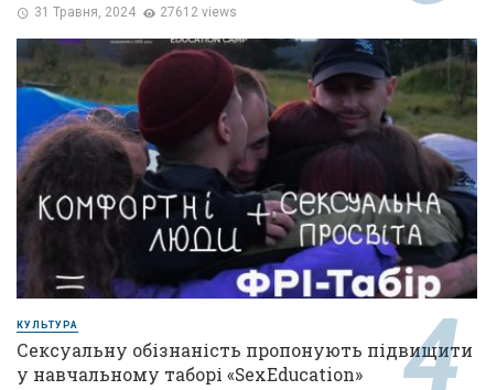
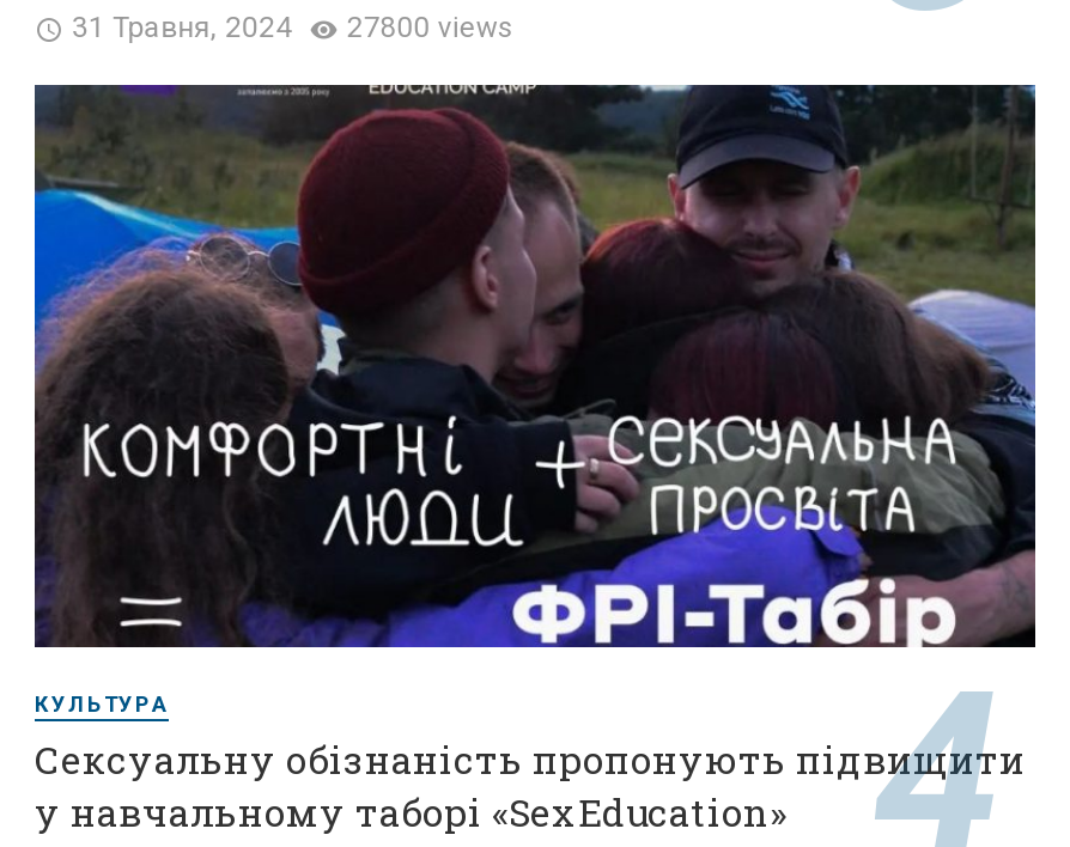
[34,5,237,20] 31 Травня, 2024 27612 views -> [72,11,514,44] 31 Травня, 2024 27800 views

